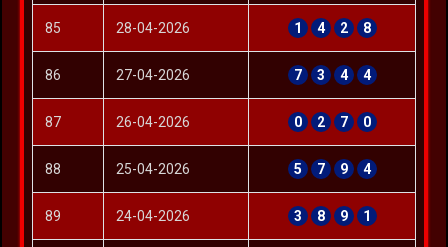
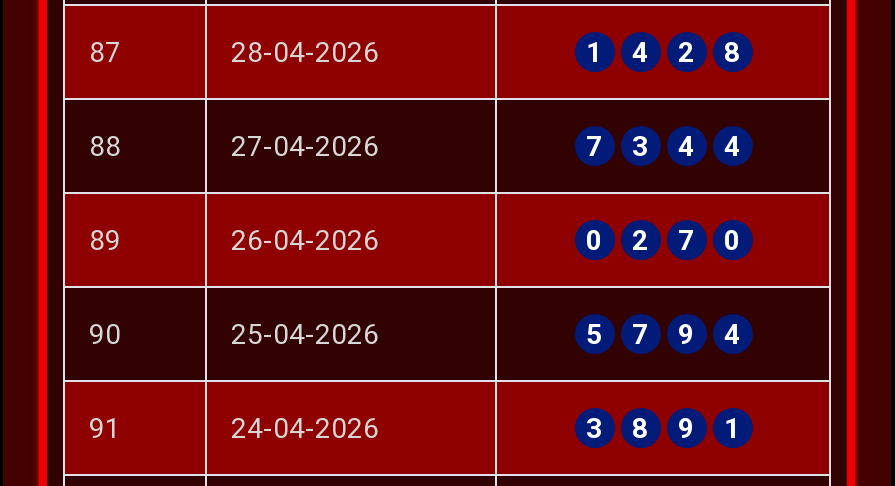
[45,20,61,36] 85 -> [89,36,121,68] 87
[45,67,61,83] 86 -> [89,130,121,162] 88
[45,114,61,130] 87 -> [89,224,121,256] 89
[45,161,61,177] 88 -> [89,318,121,350] 90
[45,208,61,224] 89 -> [89,412,121,444] 91

